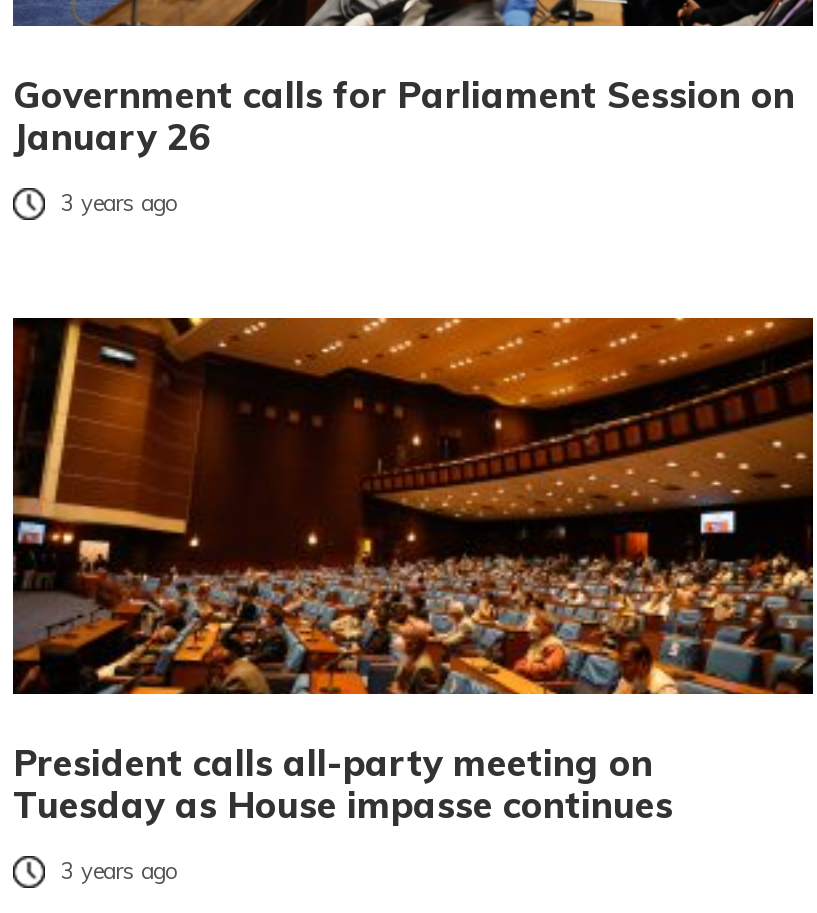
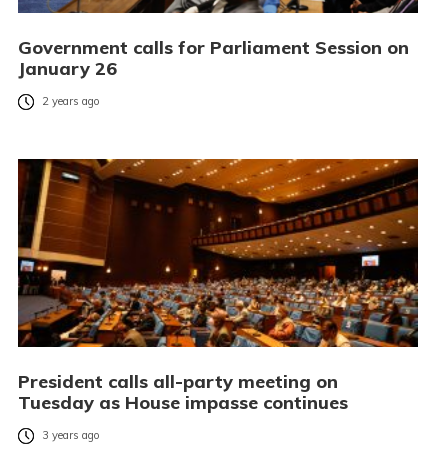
[61,188,177,216] 3 years ago -> [42,94,100,108] 2 years ago

